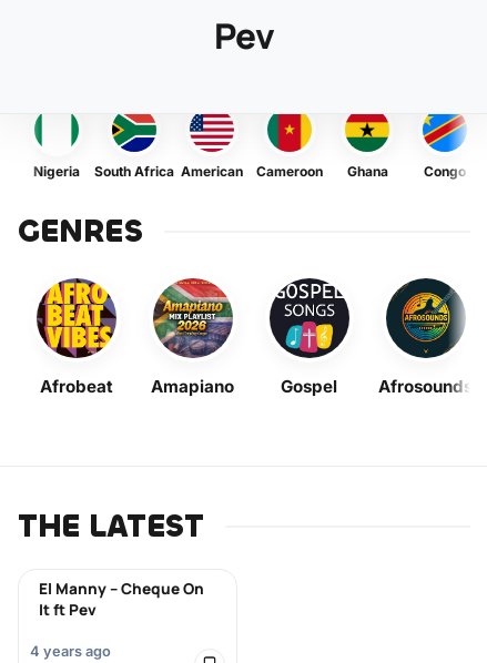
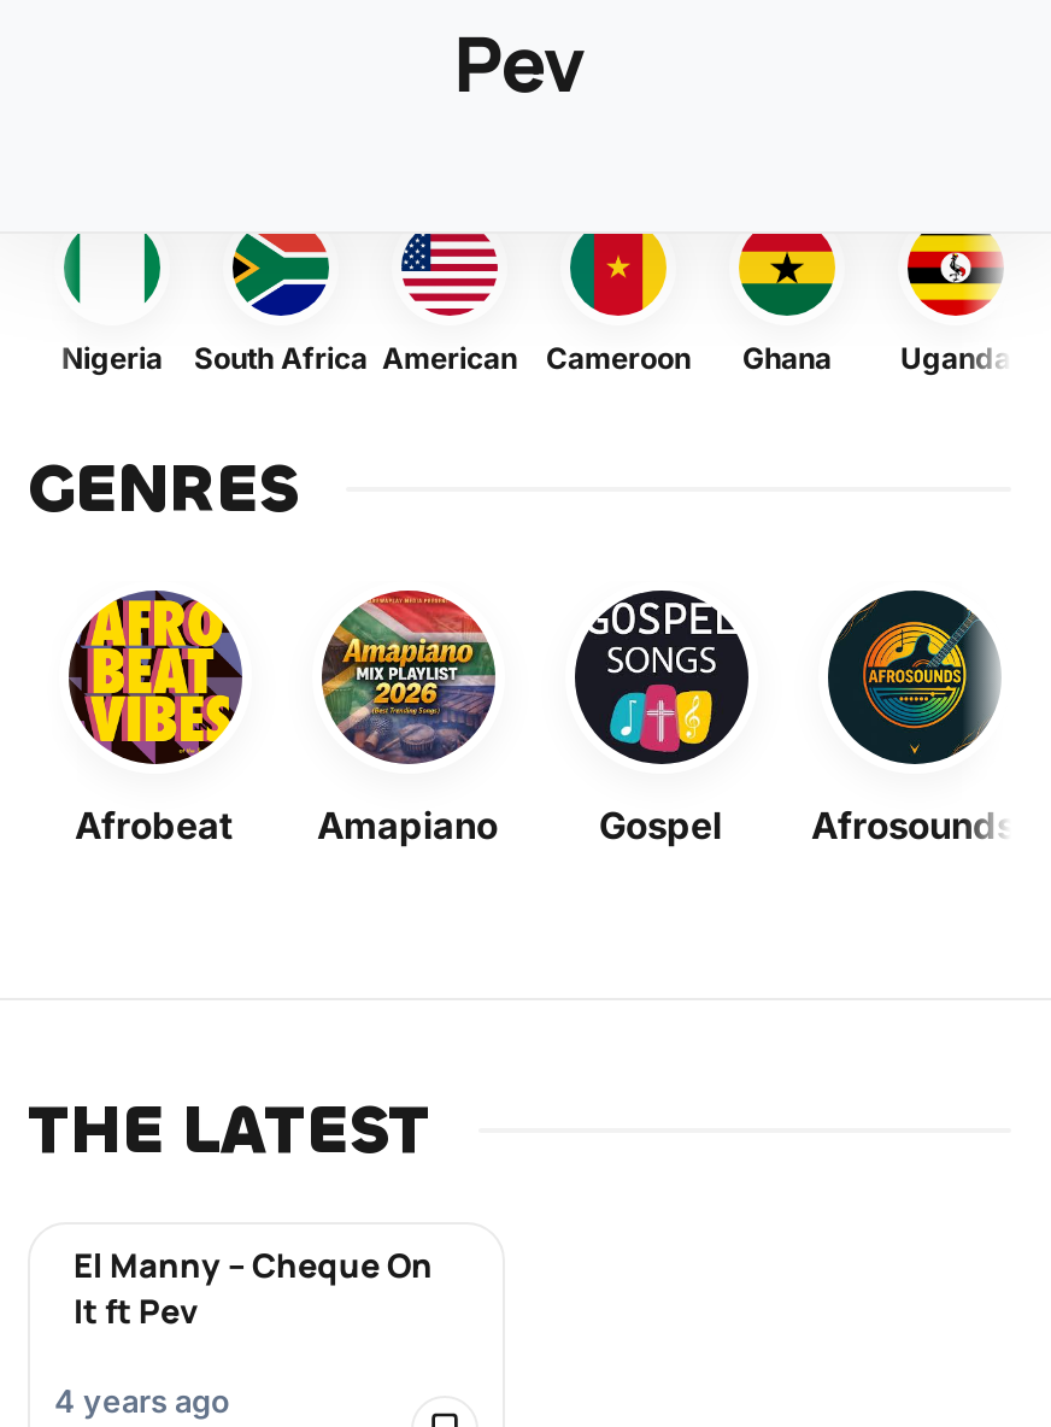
[422,113,466,180] [image] | Congo -> [900,231,1011,376] [image] | Uganda

